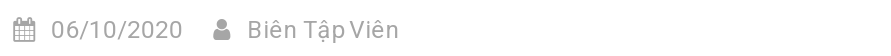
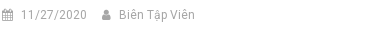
[51,16,183,44] 06/10/2020 -> [21,8,87,22] 11/27/2020

